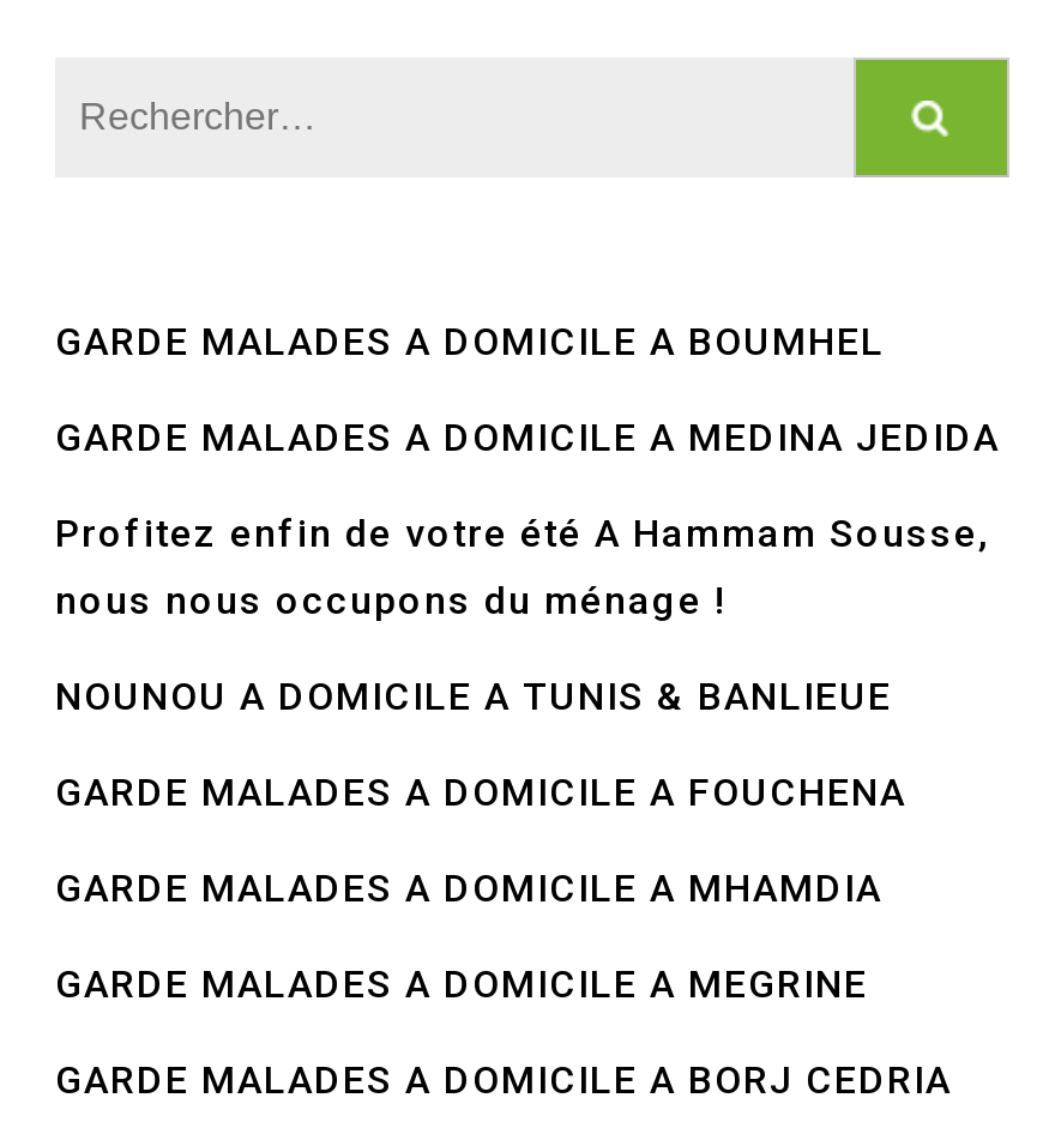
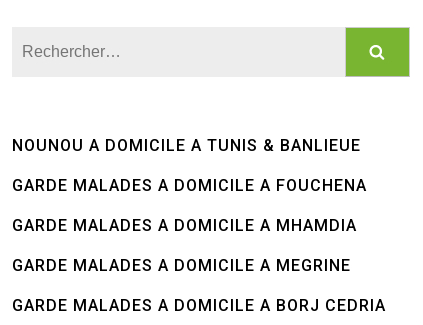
[55,319,1000,623] GARDE MALADES A DOMICILE A BOUMHEL | GARDE MALADES A DOMICILE A MEDINA JEDIDA | Profitez enfin de votre été A Hammam Sousse, | nous nous occupons du ménage ! -> none

